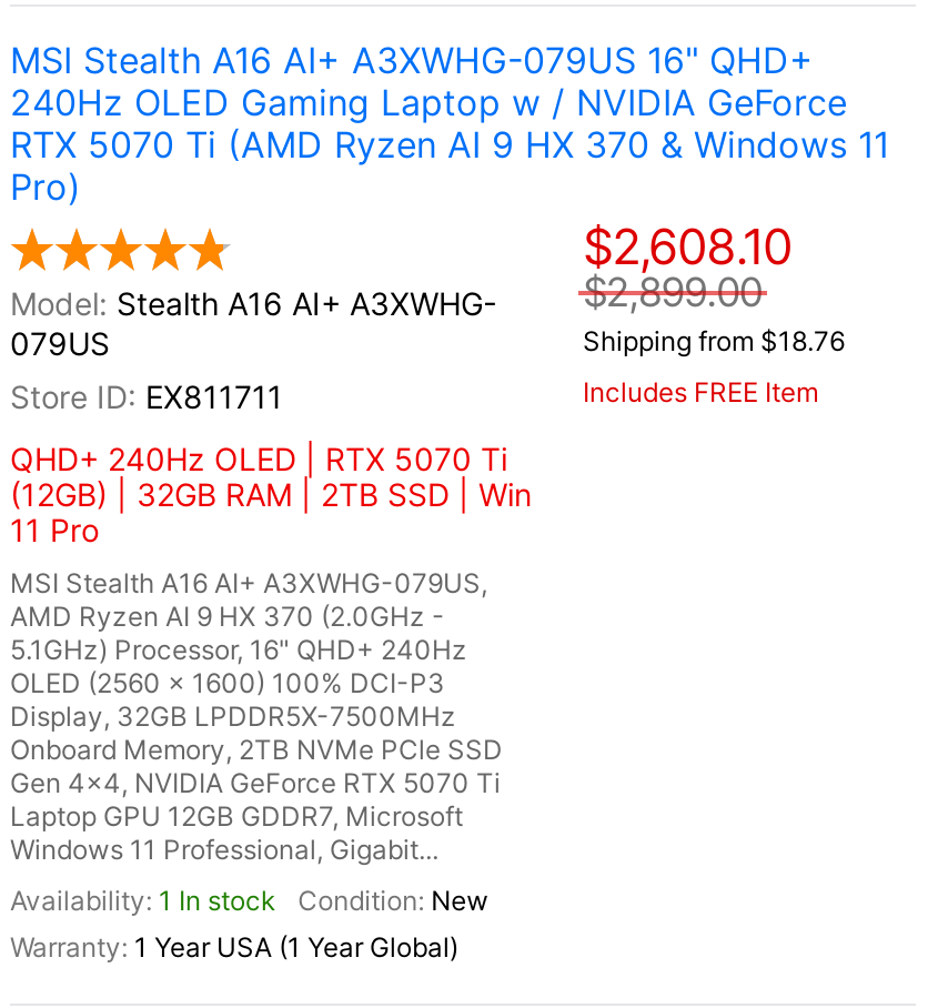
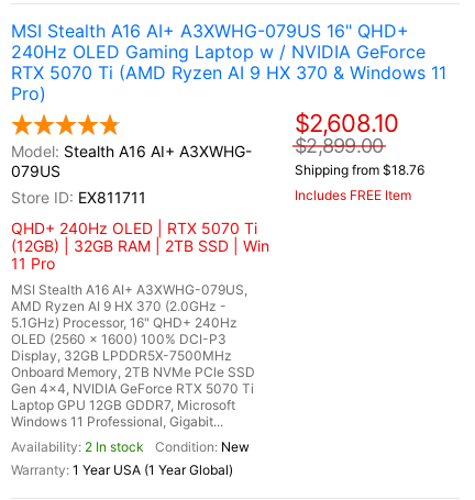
[159,884,276,917] 1 In stock -> [85,438,144,455] 2 In stock

